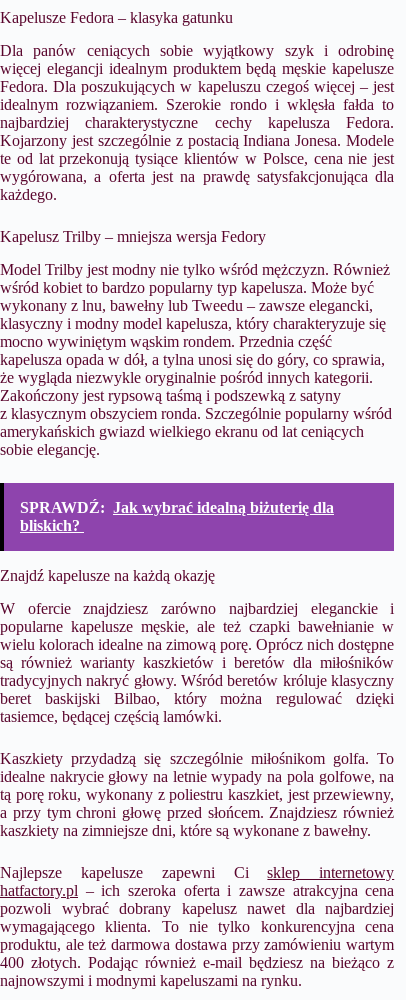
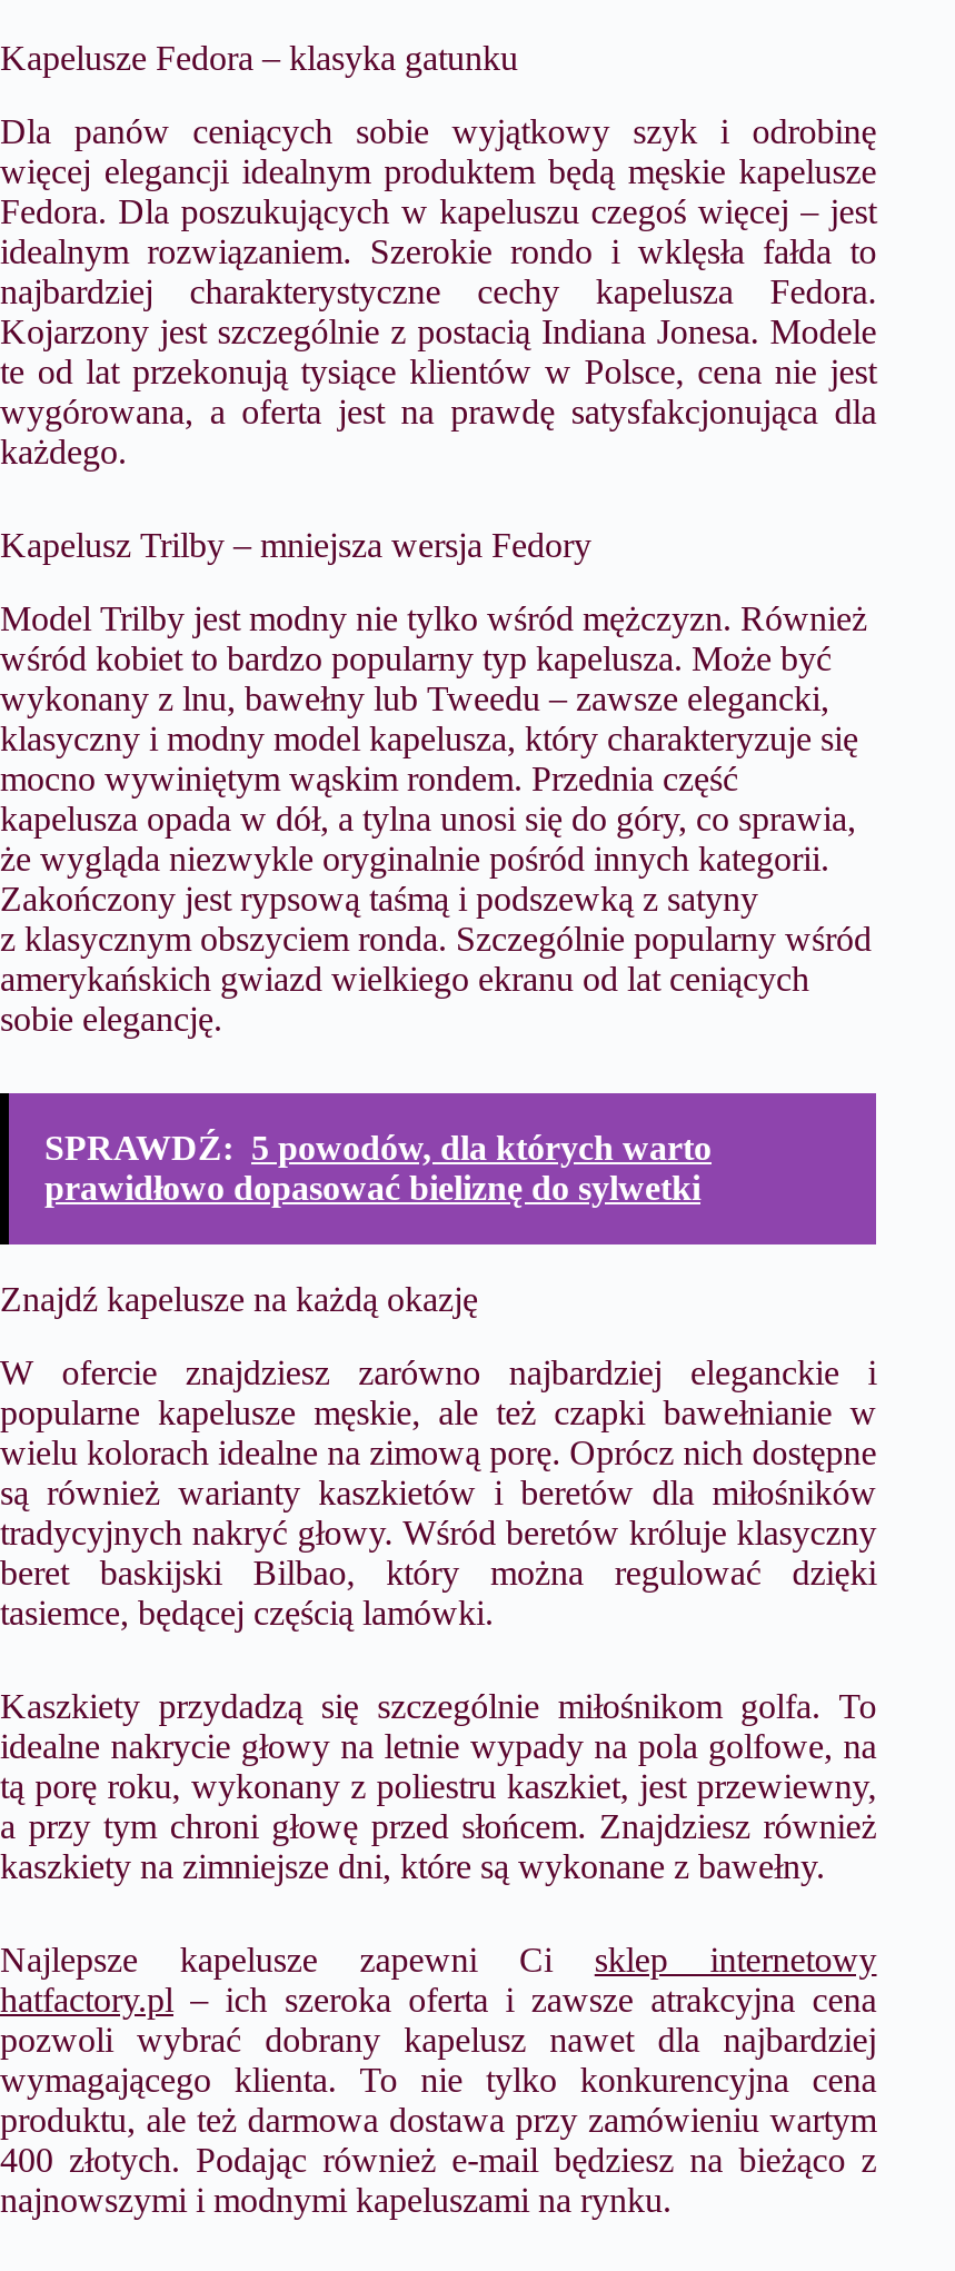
[20,499,334,534] SPRAWDŹ: Jak wybrać idealną biżuterię dla | bliskich? -> [44,1128,712,1206] SPRAWDŹ: 5 powodów, dla których warto | prawidłowo dopasować bieliznę do sylwetki

